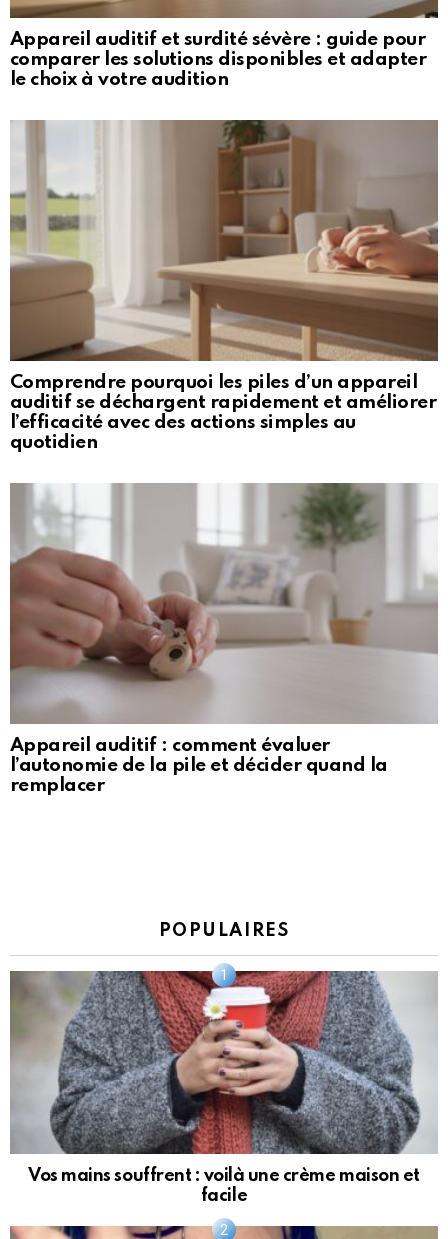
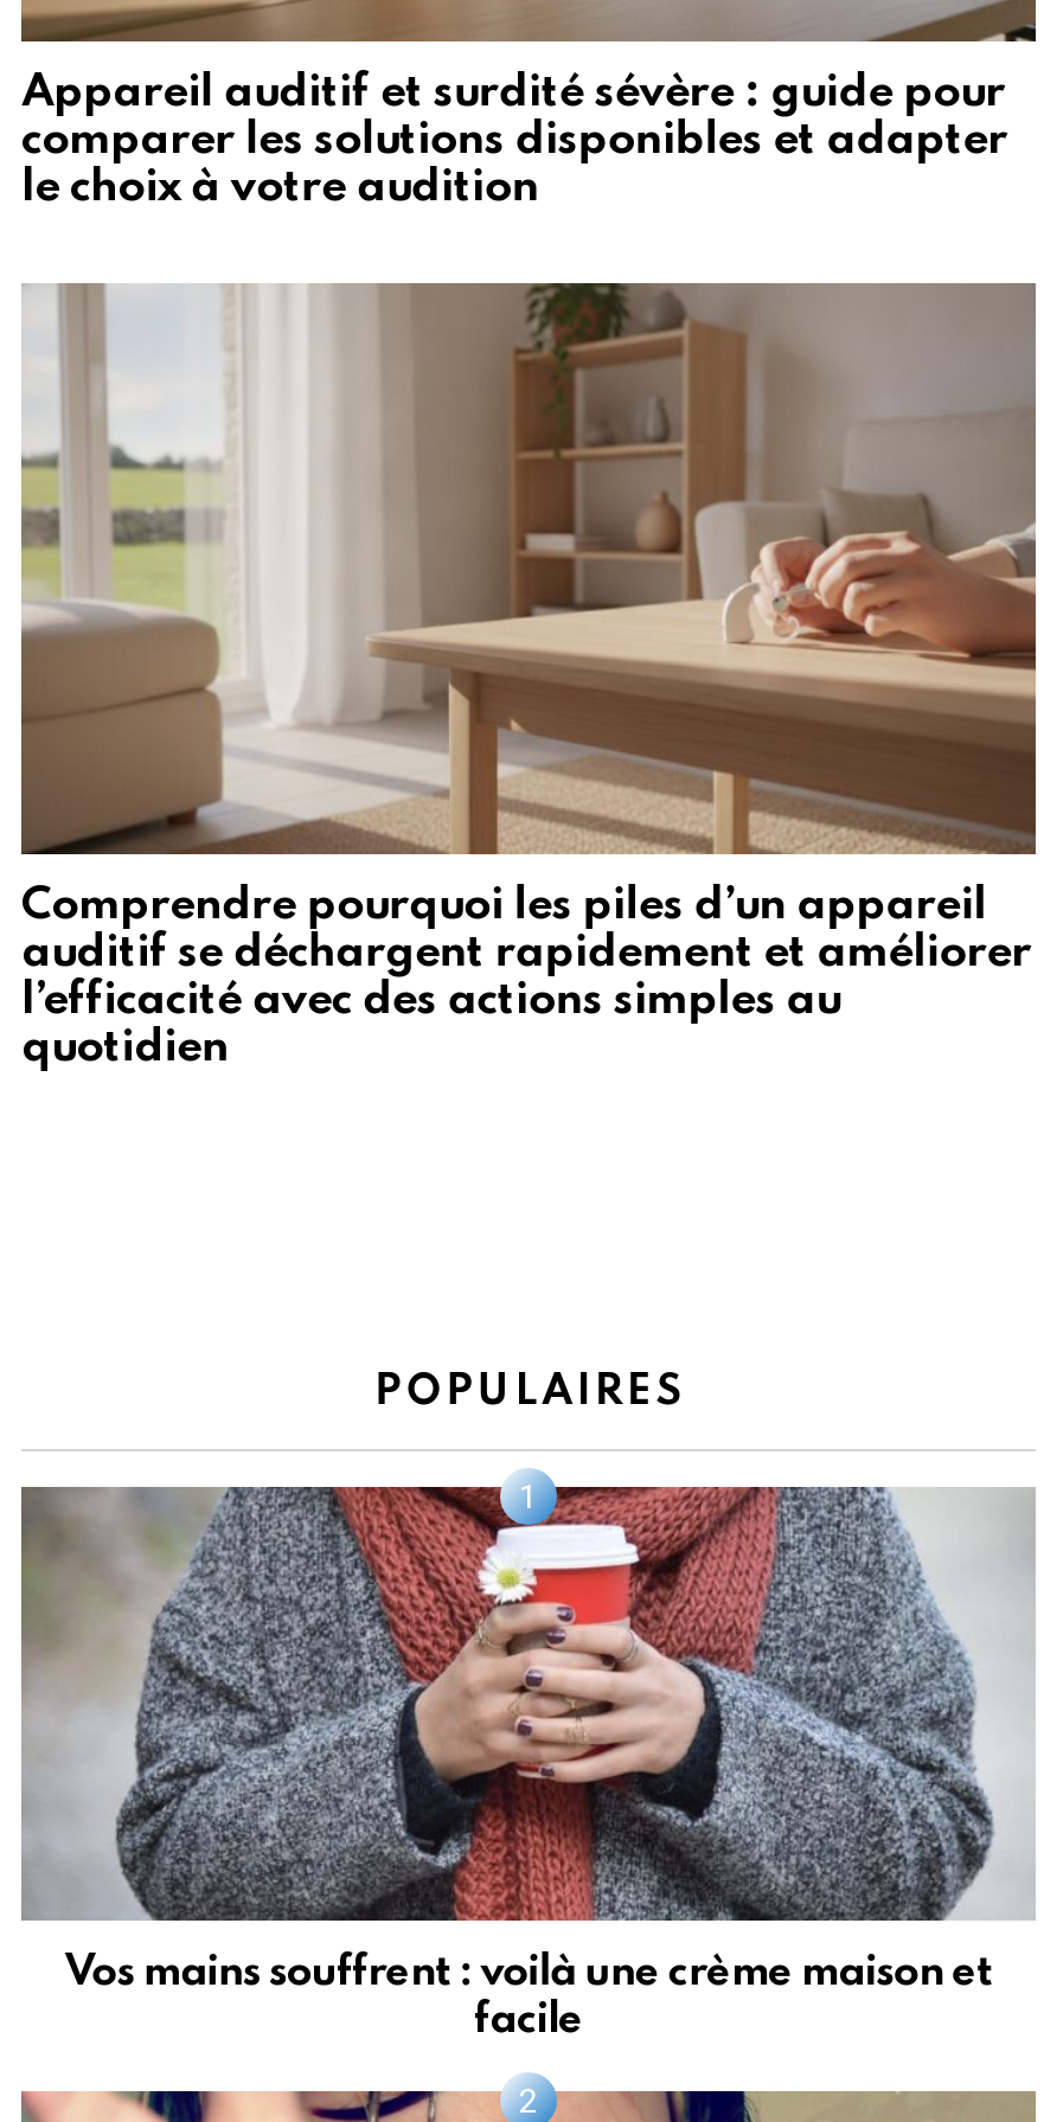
[9,482,438,795] [image] | Appareil auditif : comment évaluer | l’autonomie de la pile et décider quand la | remplacer -> none

